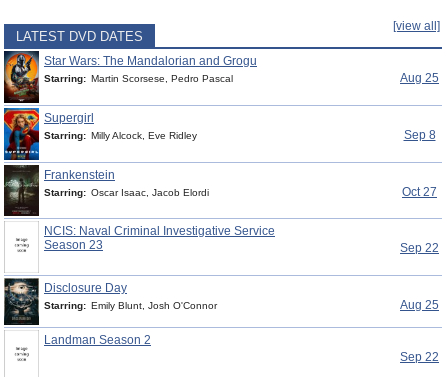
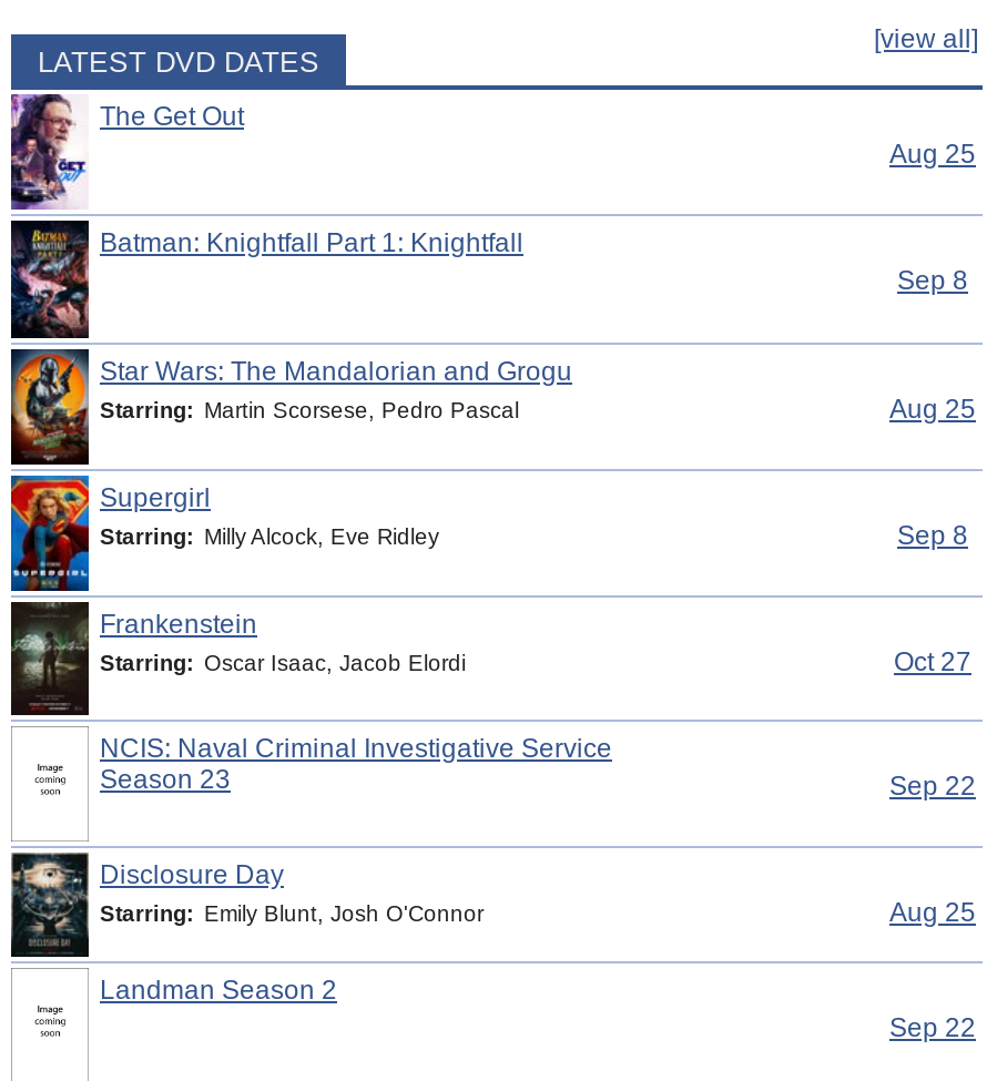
none -> [9,92,976,340] [image] | The Get Out | Aug 25 | Batman: Knightfall Part 1: Knightfall | Sep 8

